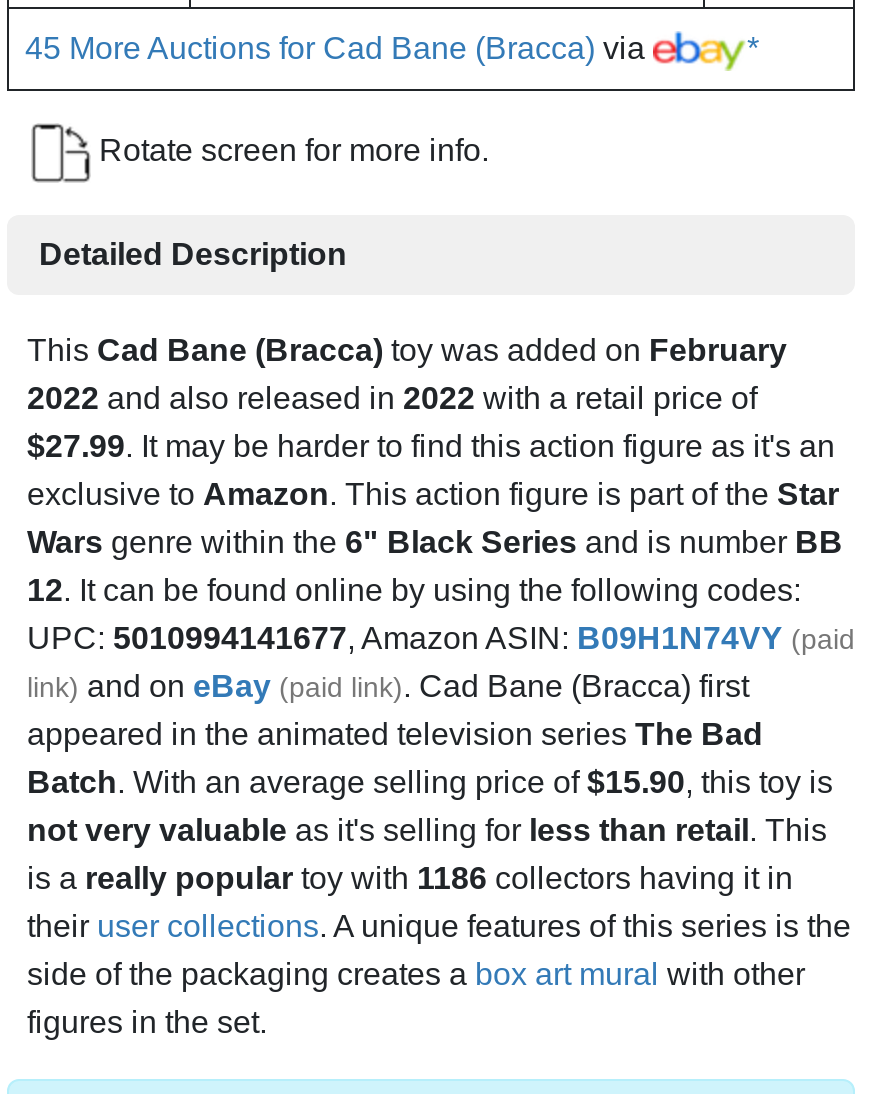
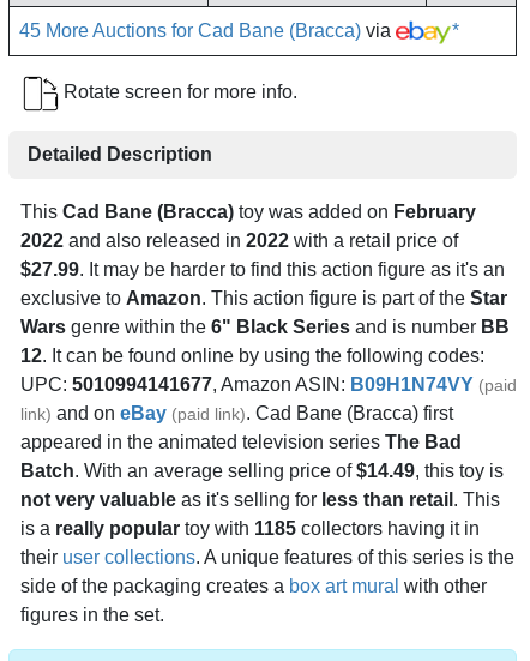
[27,766,833,800] Batch. With an average selling price of $15.90, this toy is -> [20,461,504,481] Batch. With an average selling price of $14.49, this toy is
[27,862,793,896] is a really popular toy with 1186 collectors having it in -> [20,519,480,539] is a really popular toy with 1185 collectors having it in

